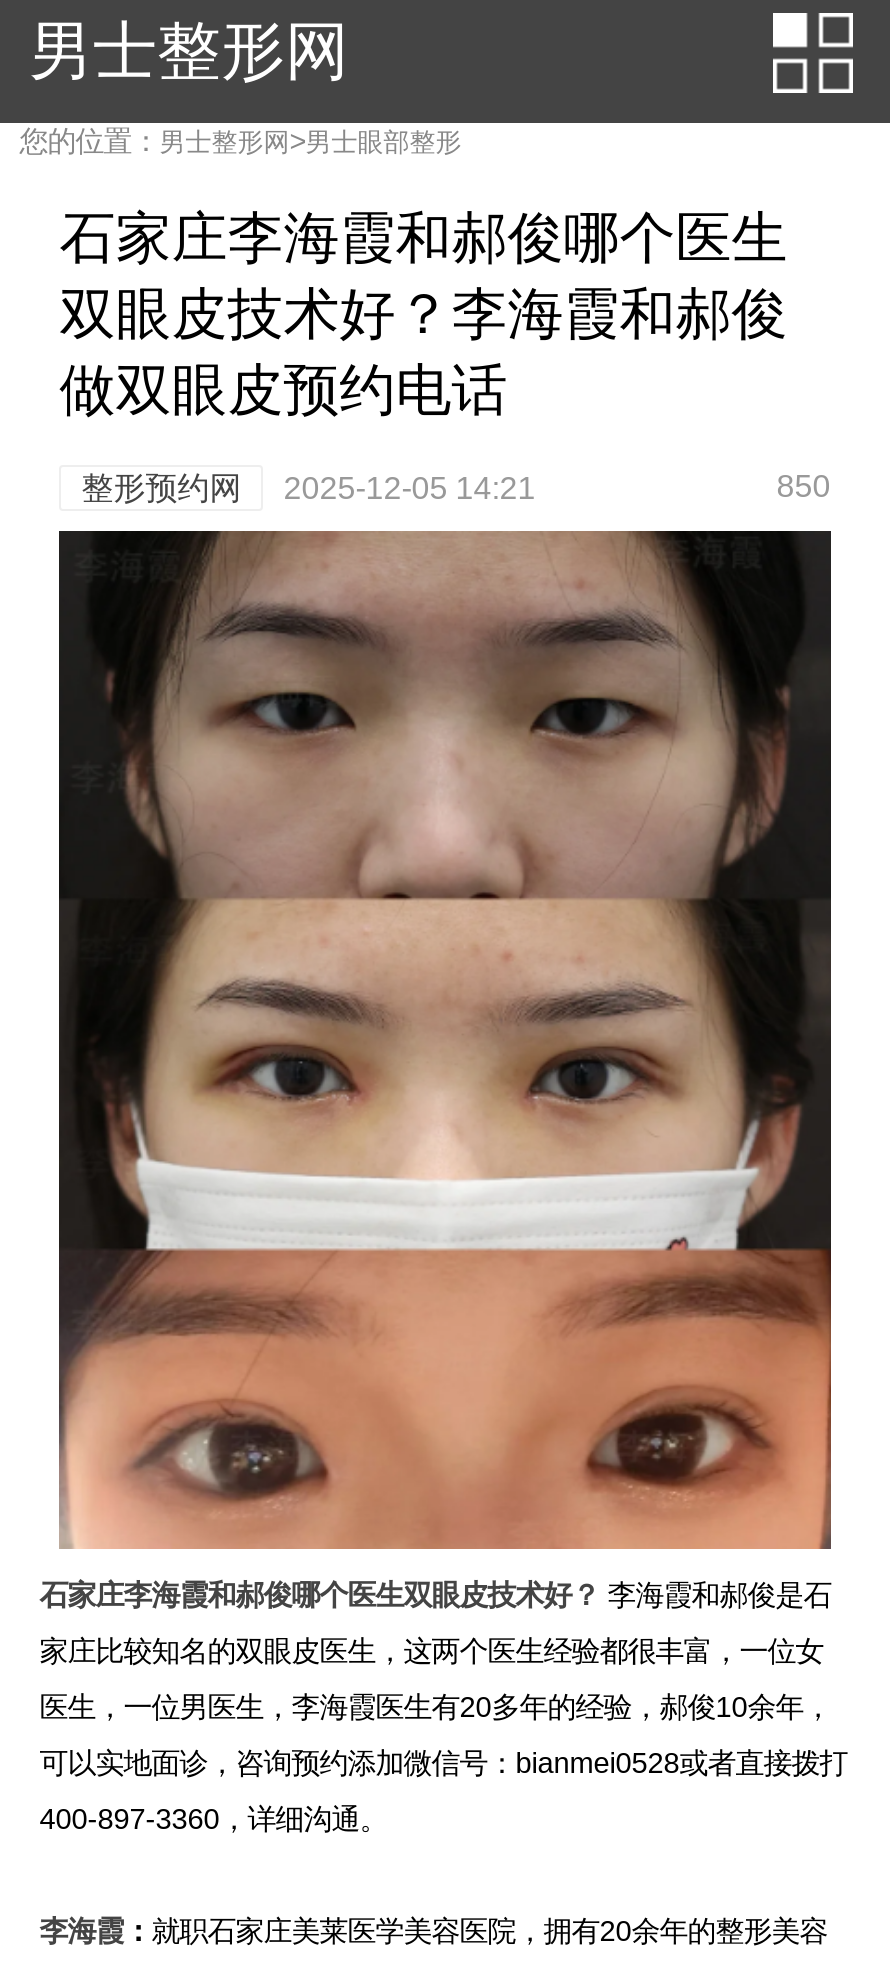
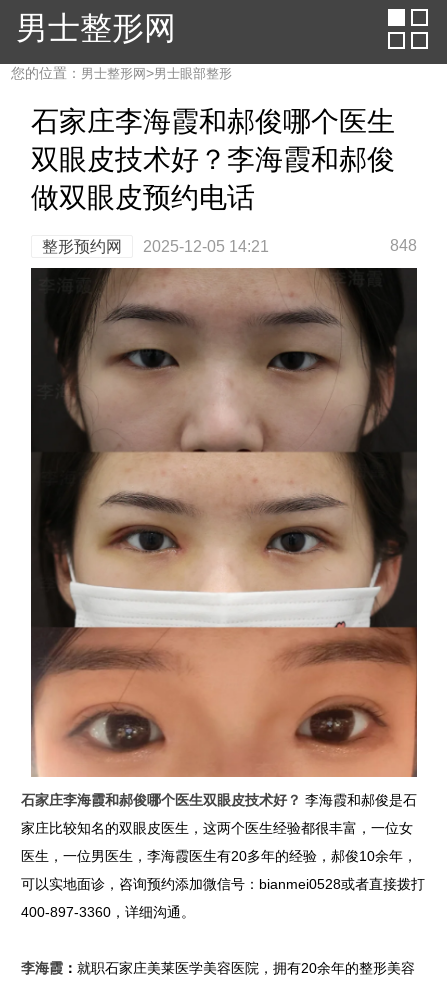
[777,469,831,503] 850 -> [390,237,417,254] 848

